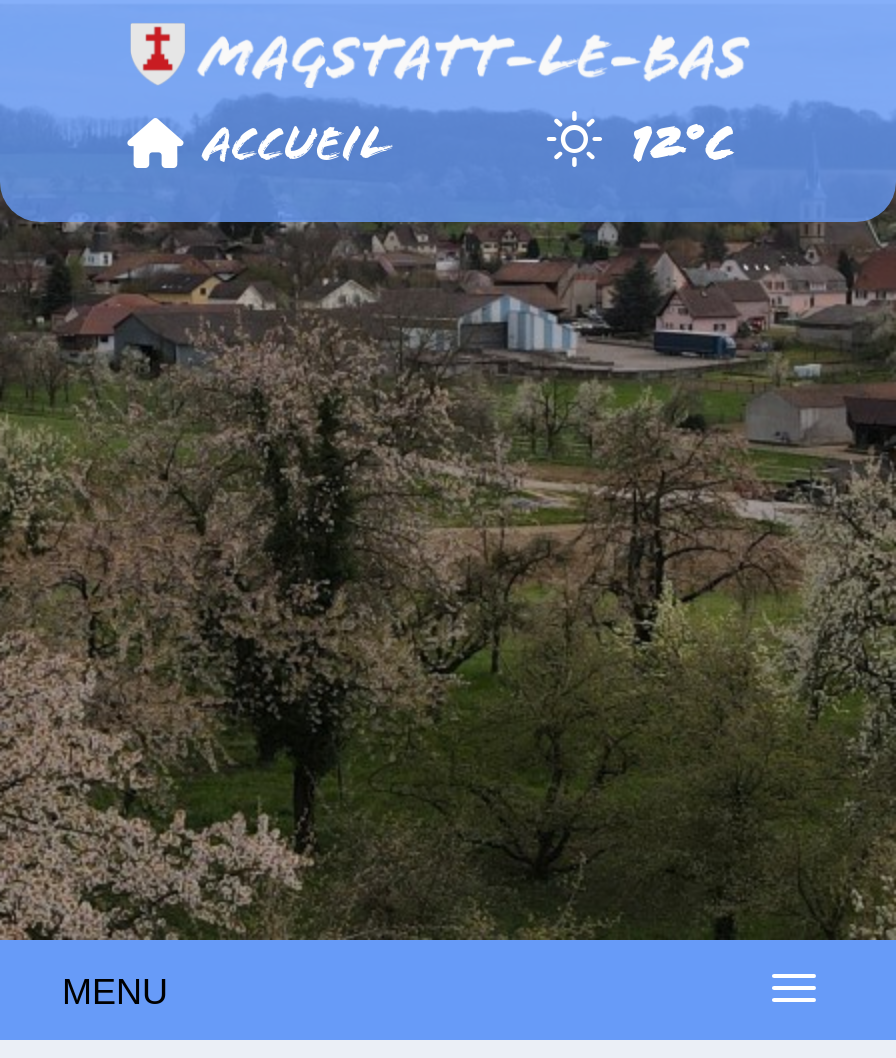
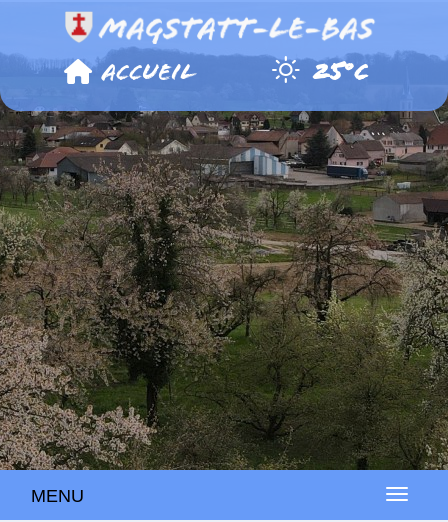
[631,114,731,174] 12°C -> [312,57,367,87] 25°C

